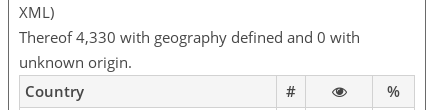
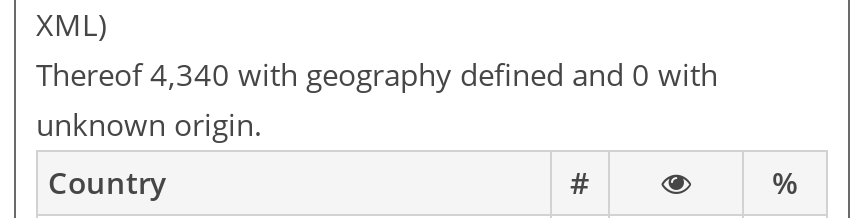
[19,27,360,47] Thereof 4,330 with geography defined and 0 with -> [36,54,718,94] Thereof 4,340 with geography defined and 0 with

